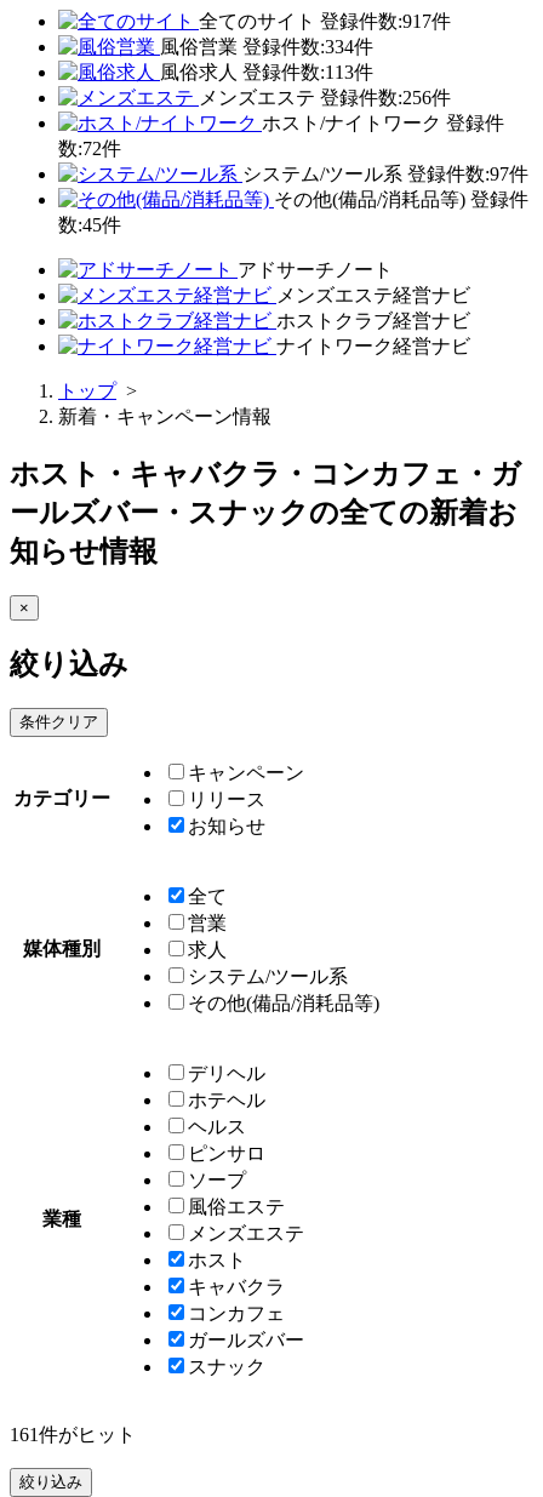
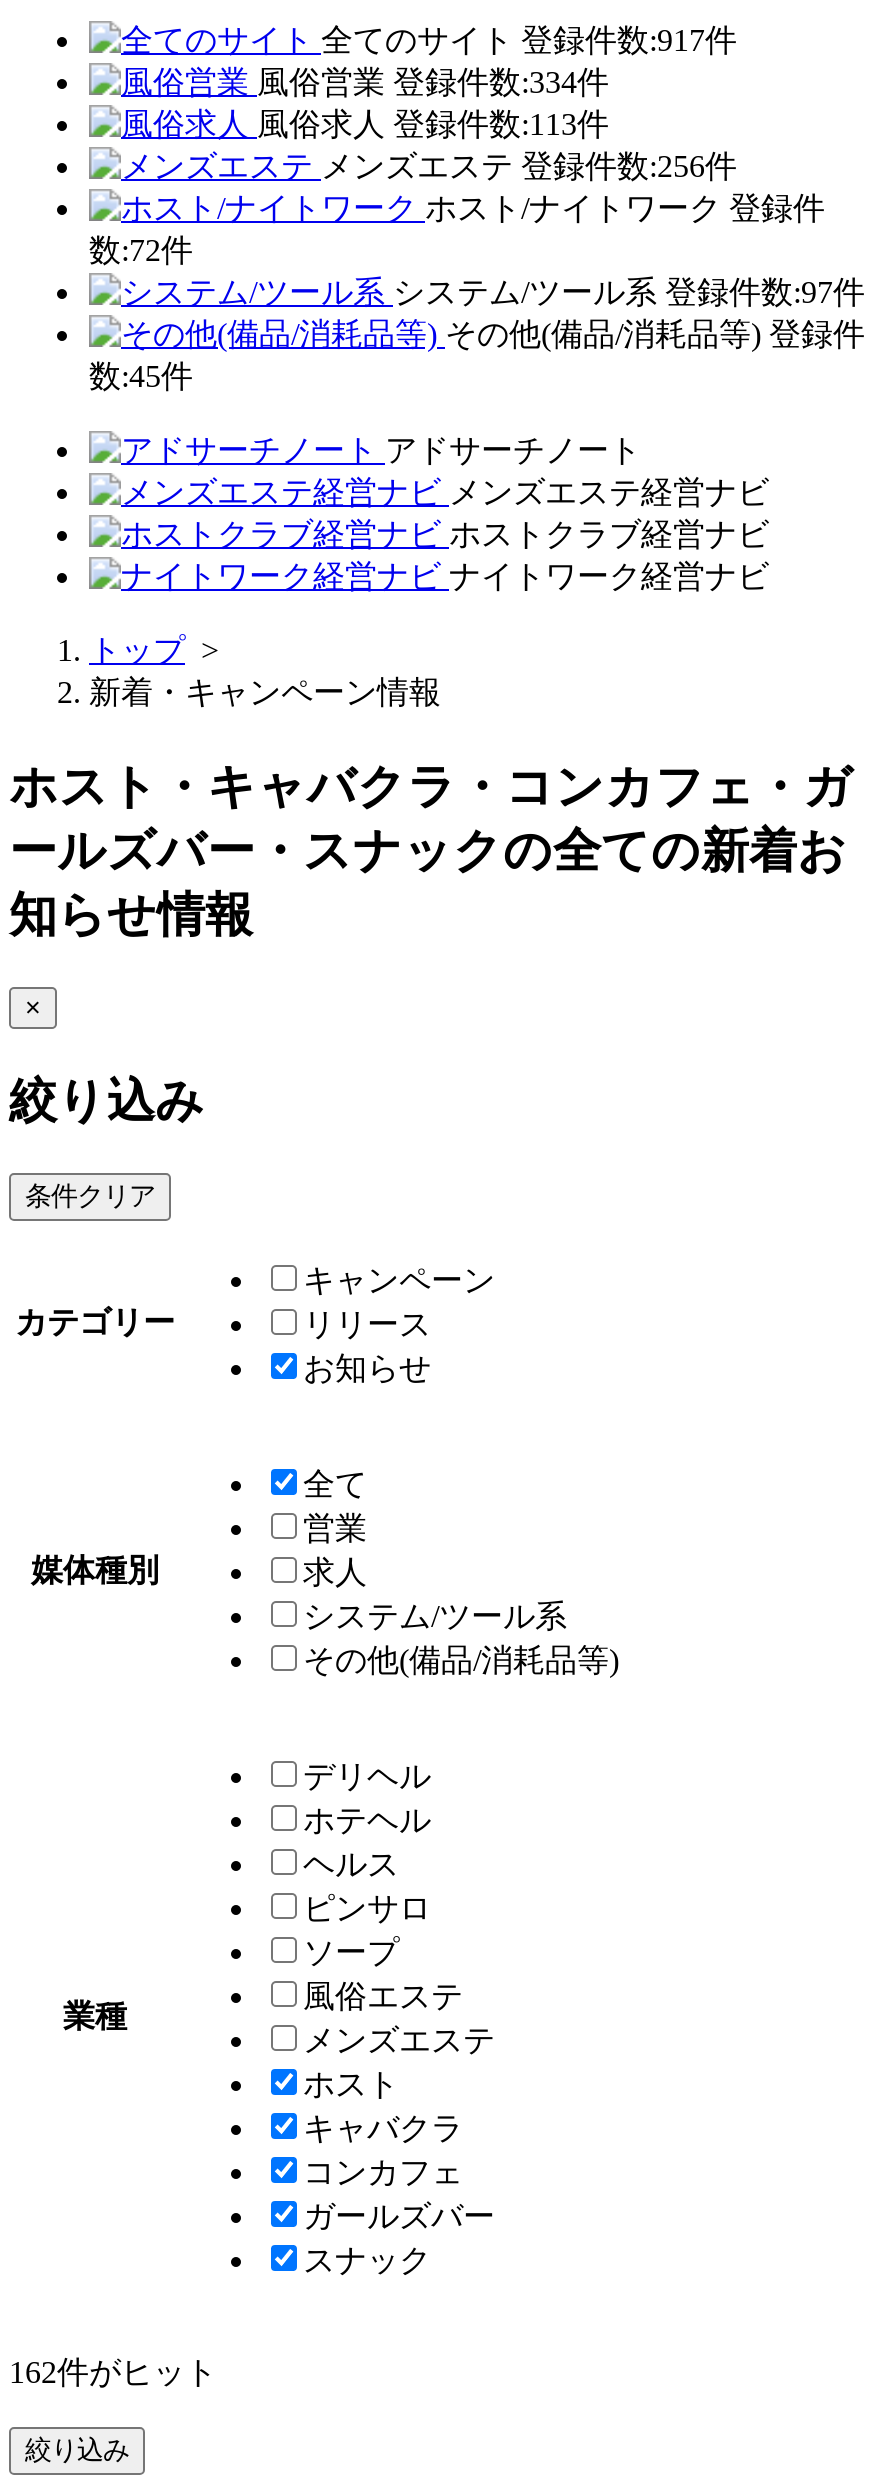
[10,1424,136,1444] 161件がヒット -> [9,2354,217,2388] 162件がヒット

